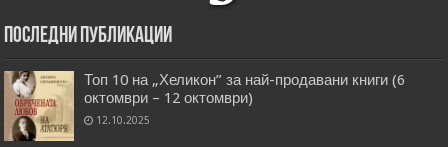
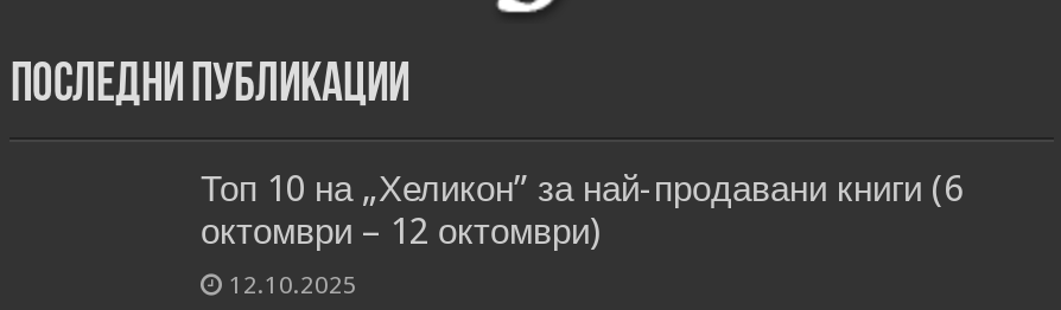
[3,70,75,142] [image] -> none

